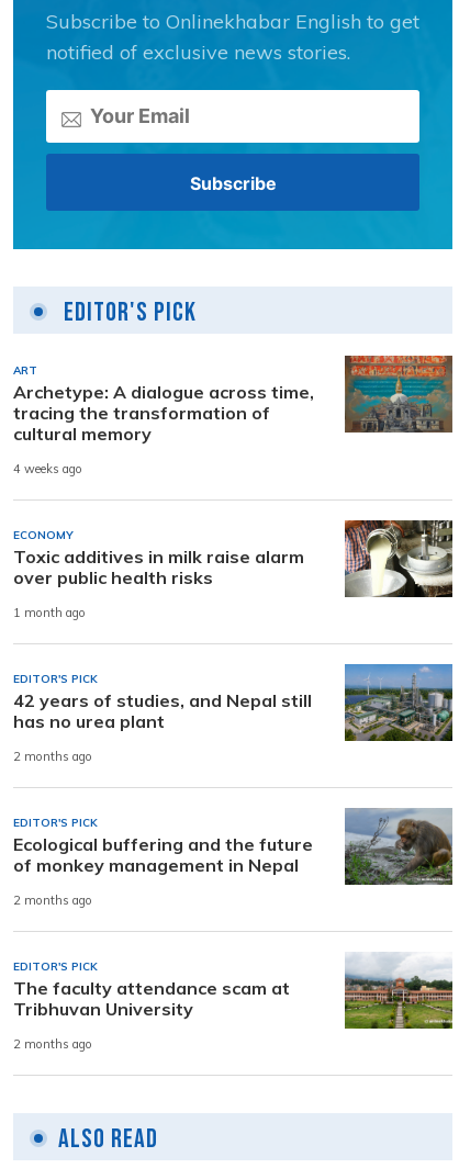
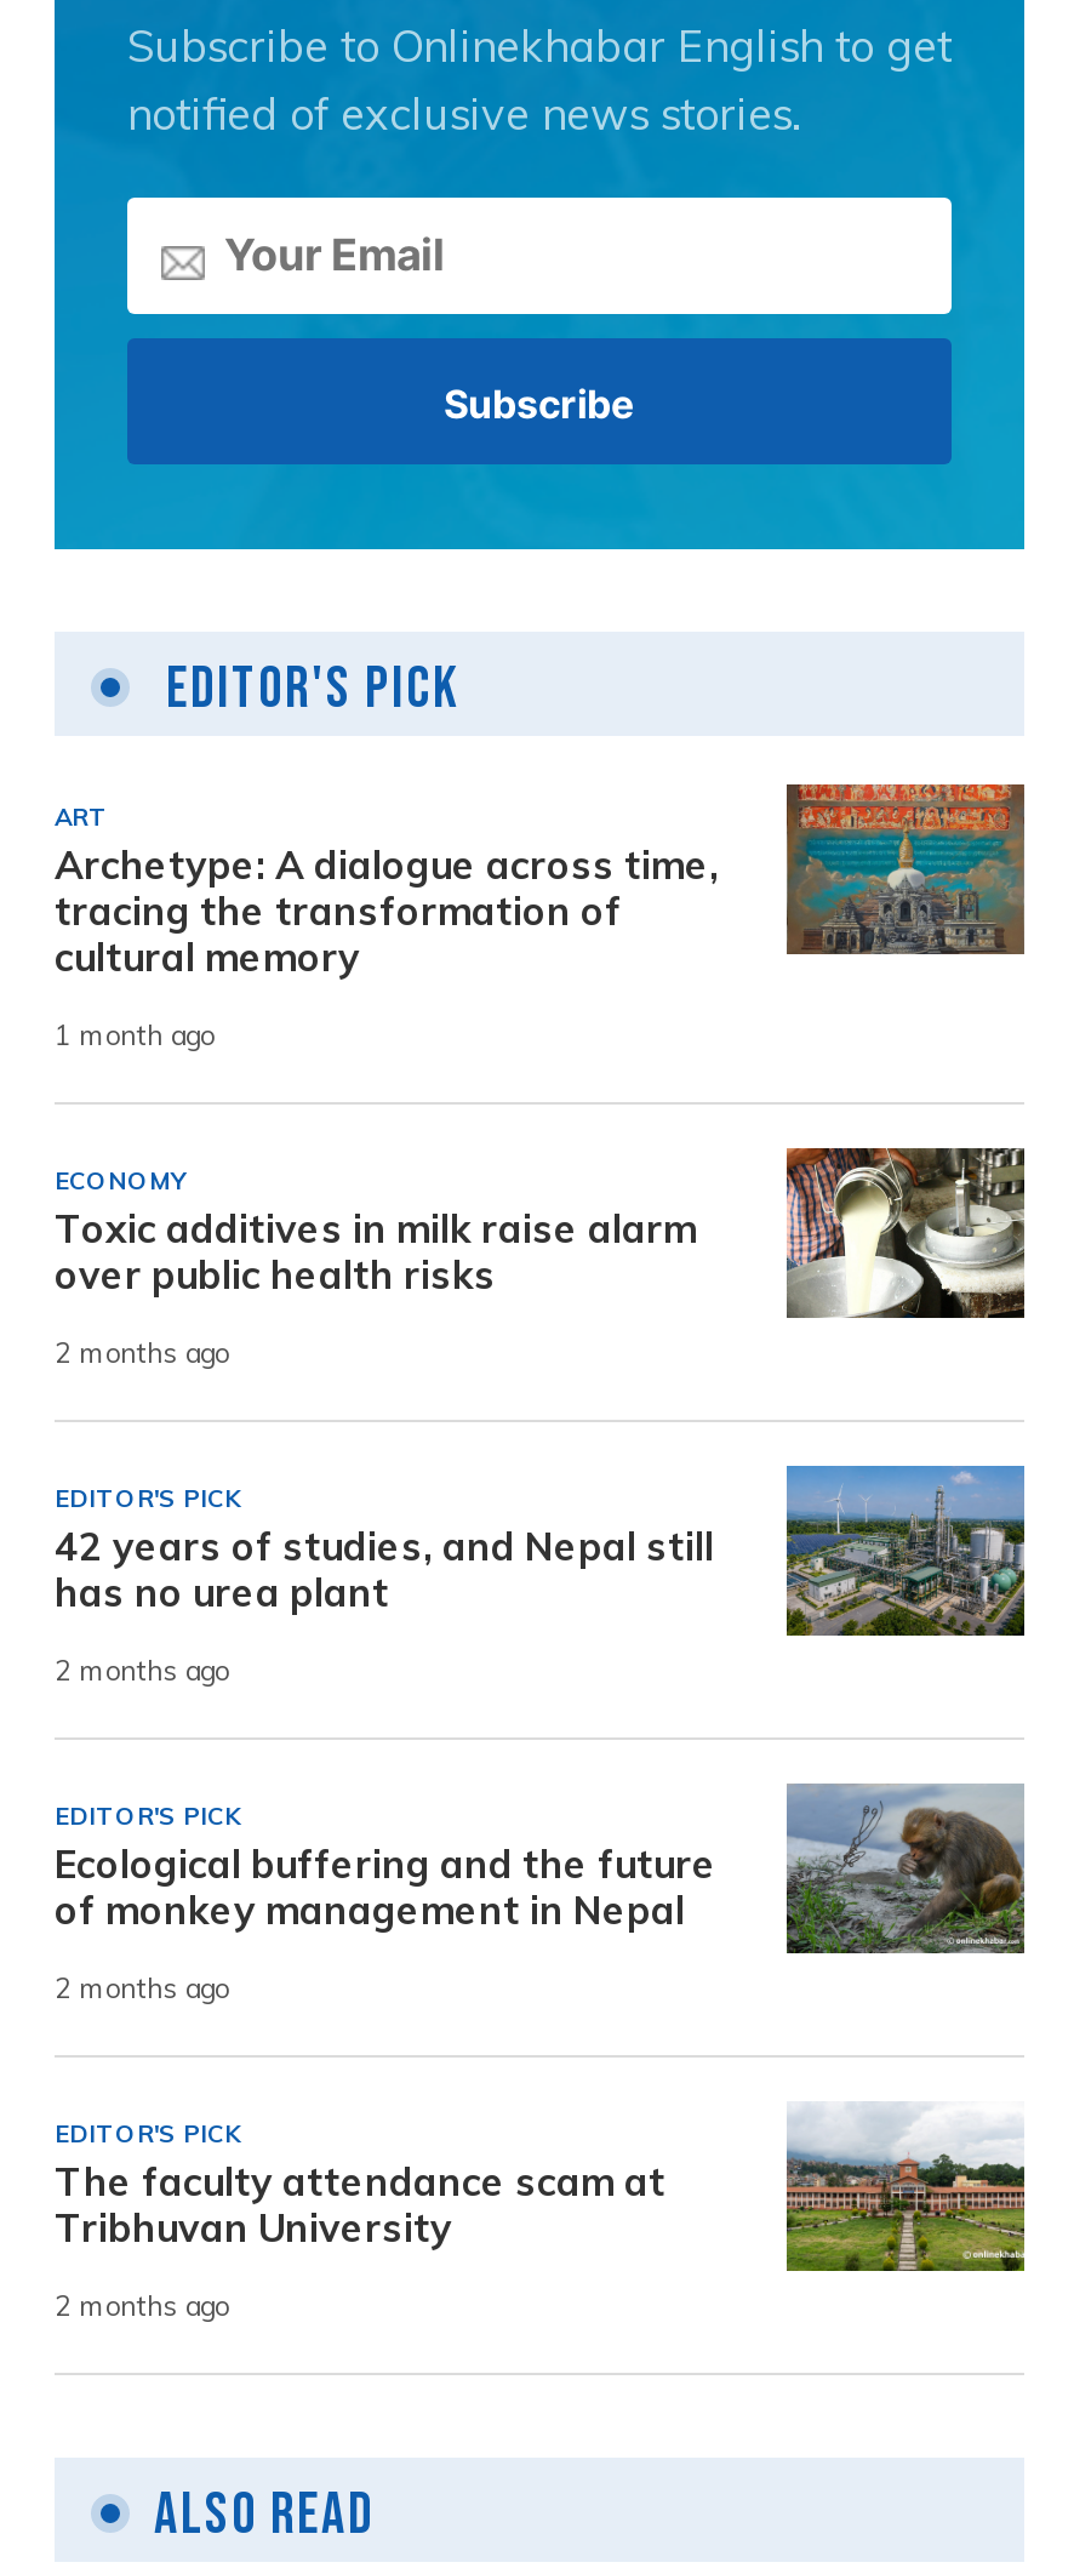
[13,461,82,477] 4 weeks ago -> [55,1018,215,1052] 1 month ago
[13,605,86,620] 1 month ago -> [55,1335,229,1369] 2 months ago

